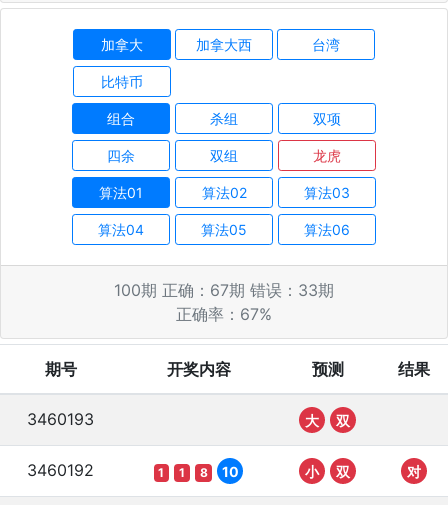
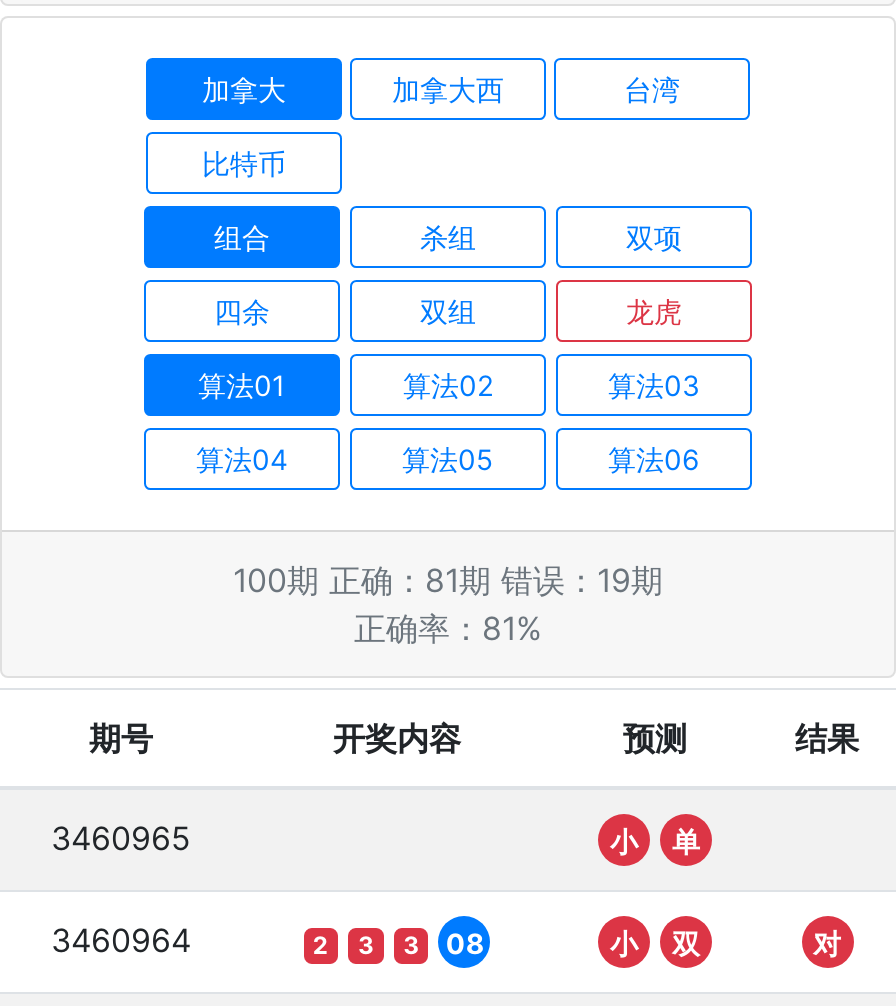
[114,280,334,300] 100期 正确：67期 错误：33期 -> [233,561,663,601] 100期 正确：81期 错误：19期
[176,304,272,324] 正确率：67% -> [354,609,542,649] 正确率：81%
[27,409,350,429] 3460193 | 大 | 双 -> [51,819,700,859] 3460965 | 小 | 单
[27,460,239,480] 3460192 | 1 | 1 | 8 | 10 -> [51,921,484,961] 3460964 | 2 | 3 | 3 | 08

